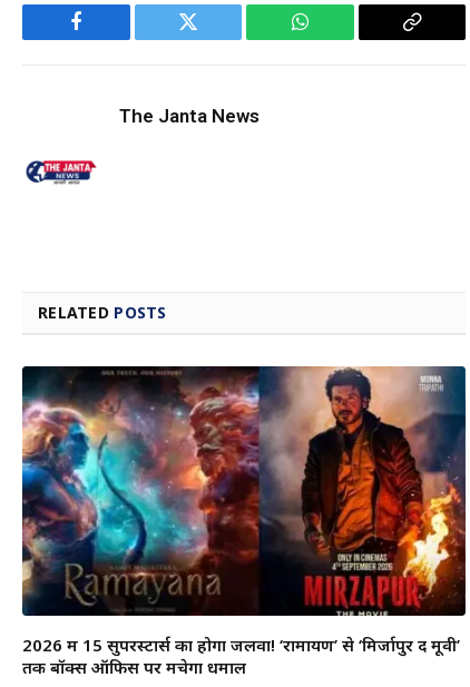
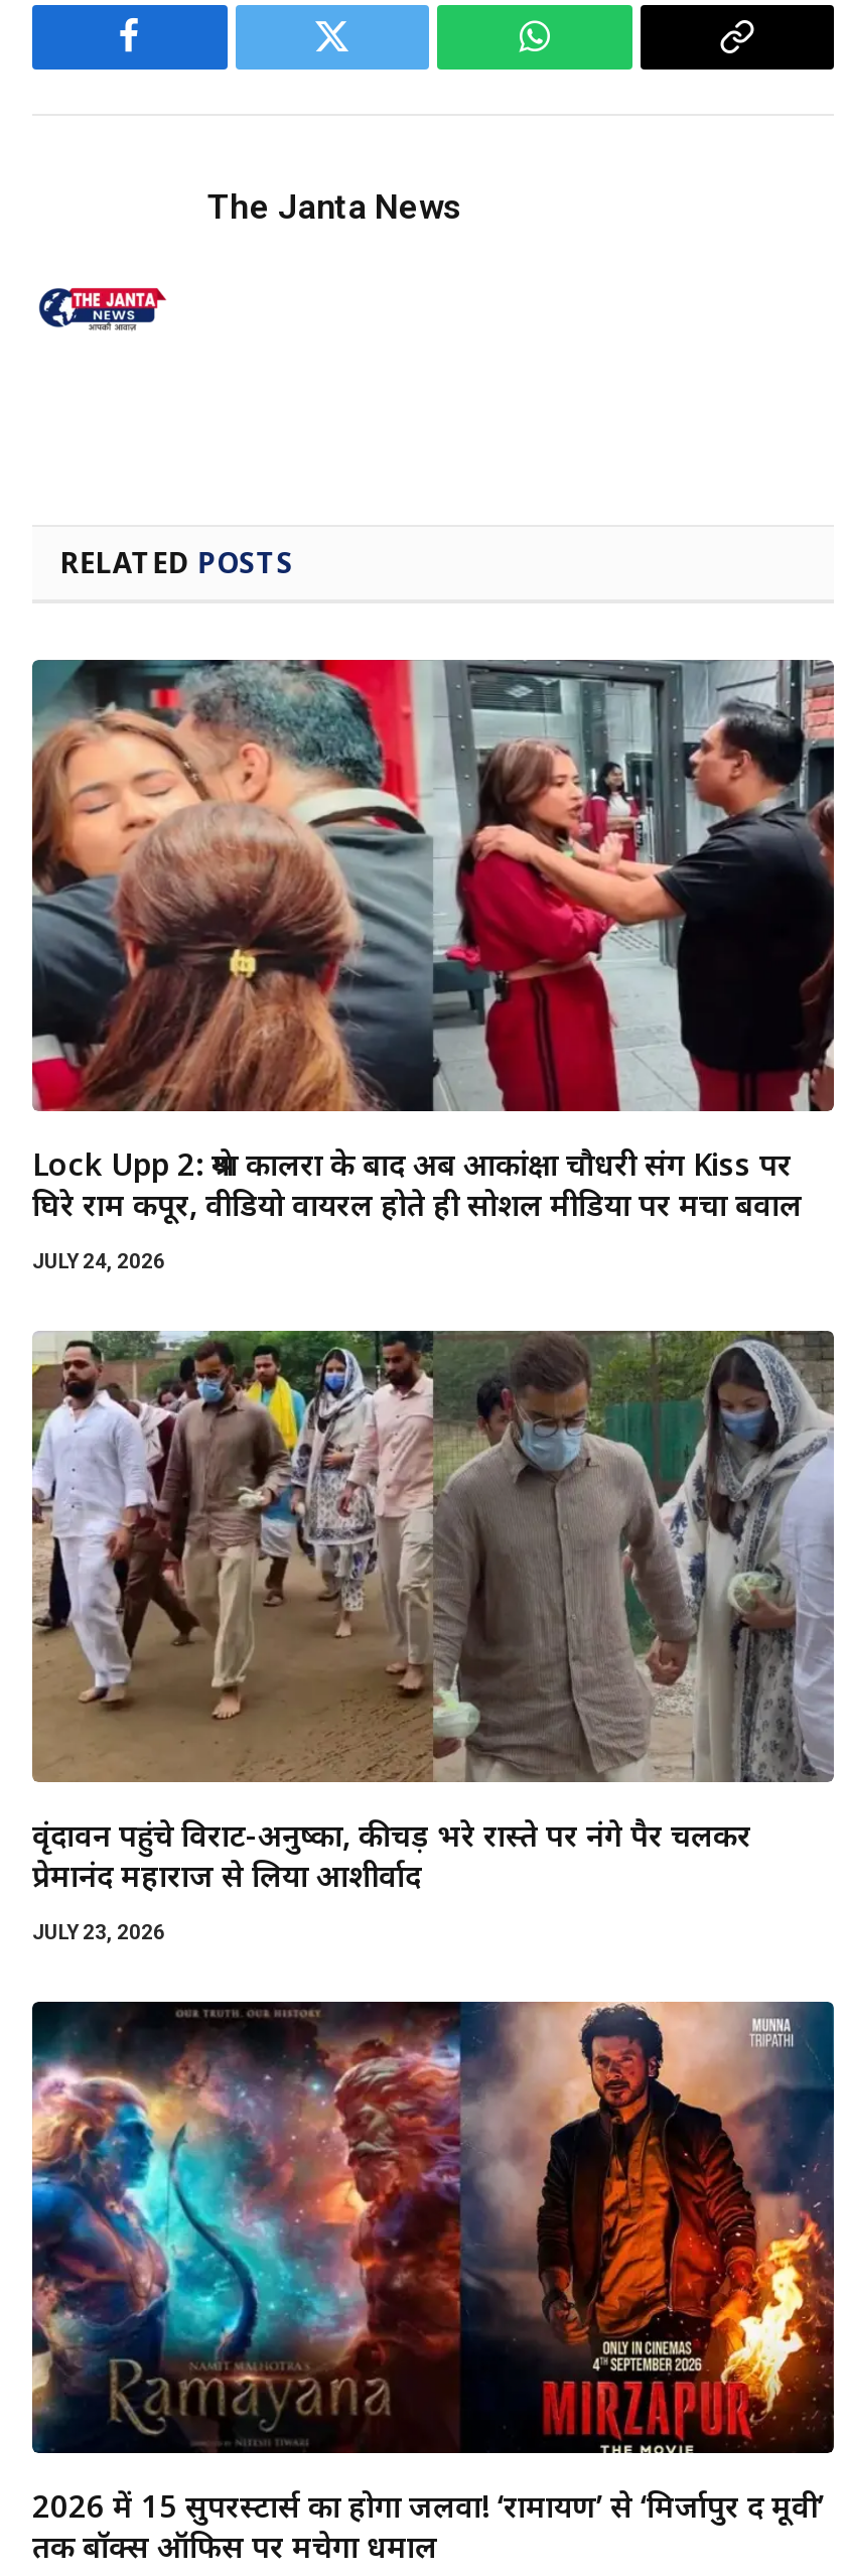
none -> [30,657,836,1273] [image] | Lock Upp 2: श्रेया कालरा के बाद अब आकांक्षा चौधरी संग Kiss पर | घिरे राम कपूर, वीडियो वायरल होते ही सोशल मीडिया पर मचा बवाल | JULY 24, 2026
none -> [30,1328,836,1944] [image] | वृंदावन पहुंचे विराट-अनुष्का, कीचड़ भरे रास्ते पर नंगे पैर चलकर | प्रेमानंद महाराज से लिया आशीर्वाद | JULY 23, 2026

